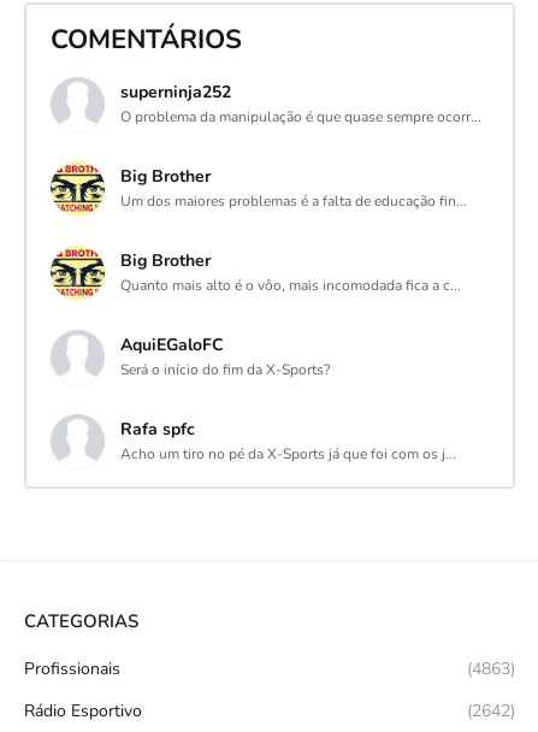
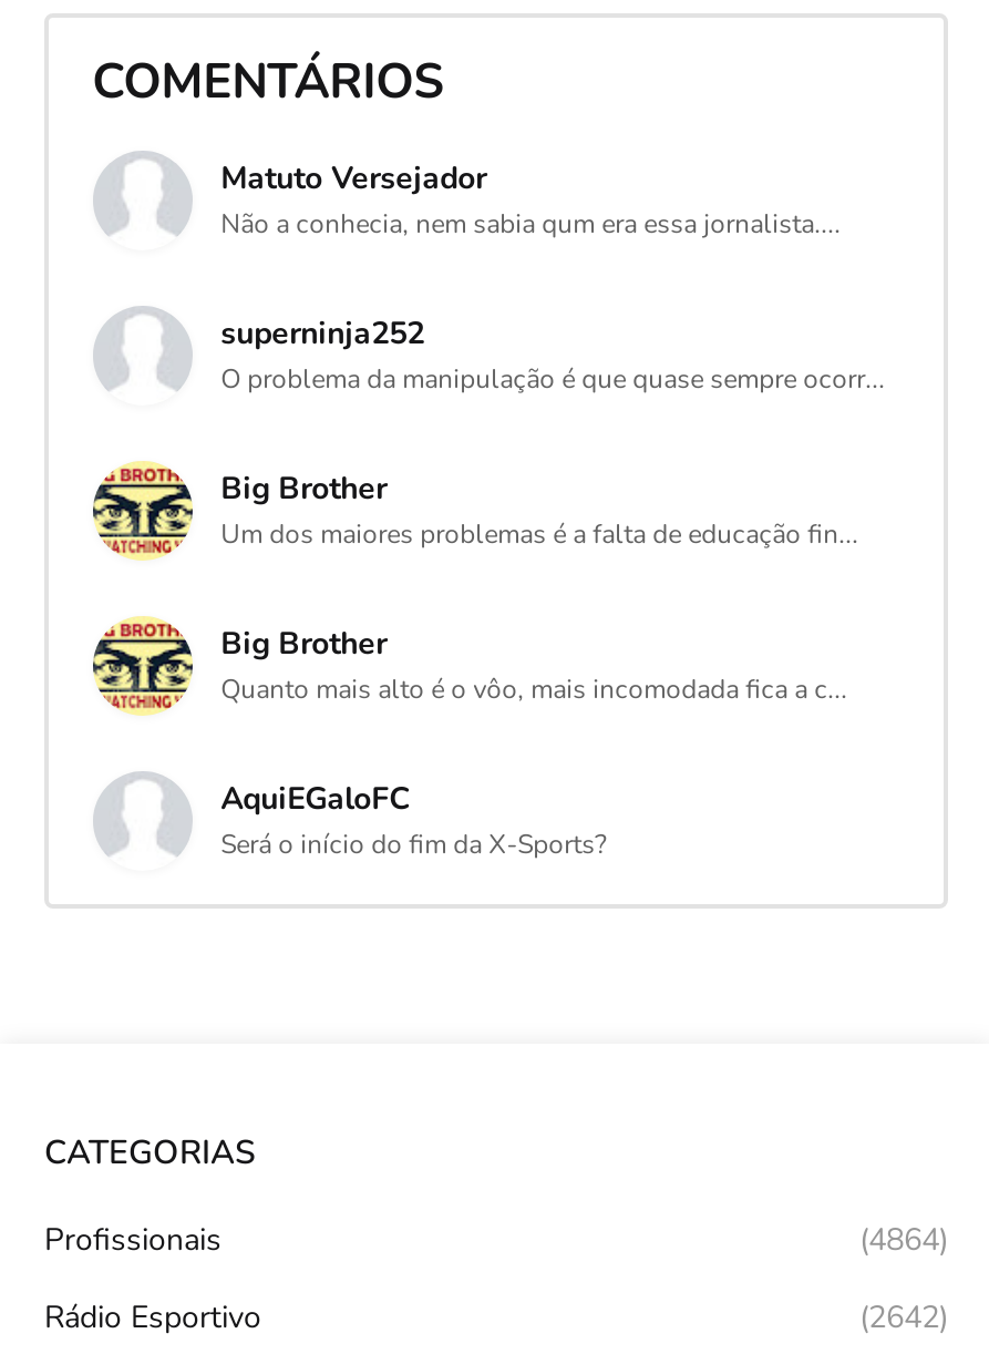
none -> [221,157,841,241] Matuto Versejador | Não a conhecia, nem sabia qum era essa jornalista....
moved [49,81,481,379] -> [91,312,885,862]: [image] | superninja252 | O problema da manipulação é que quase sempre ocorr... | ... | AquiEGaloFC | Será o início do fim da X-Sports?
[120,418,456,463] Rafa spfc | Acho um tiro no pé da X-Sports já que foi com os j... -> none
[467,657,515,680] (4863) -> [859,1218,948,1260] (4864)

